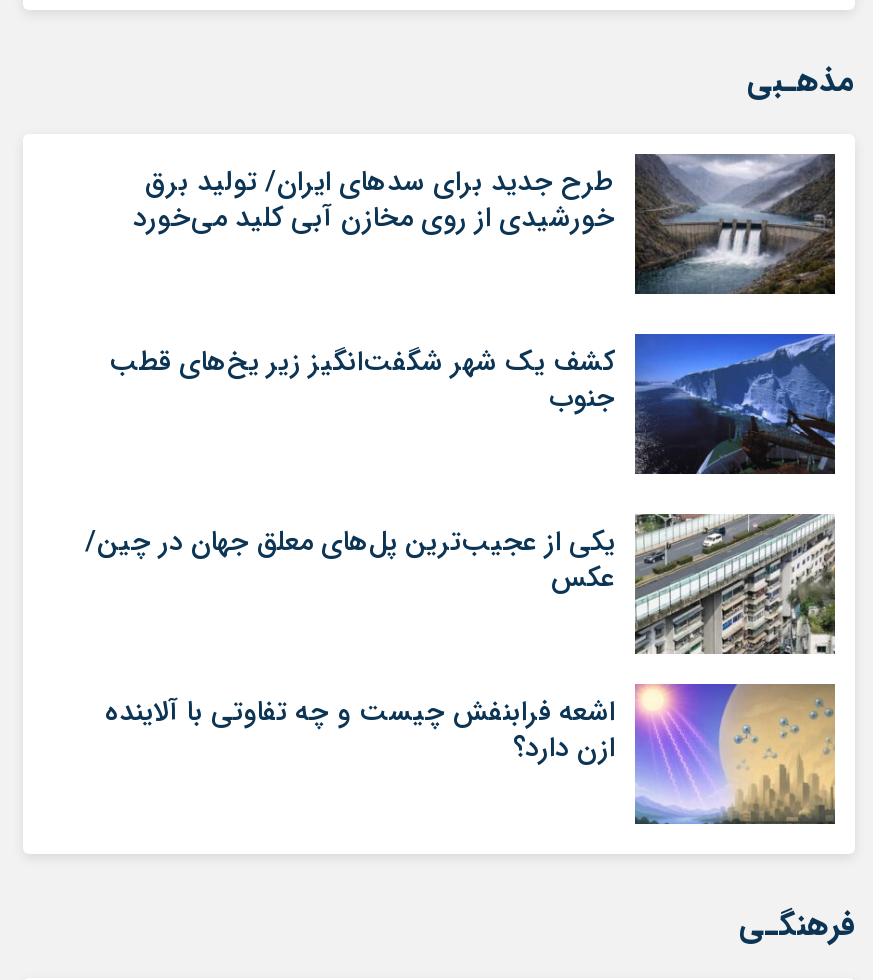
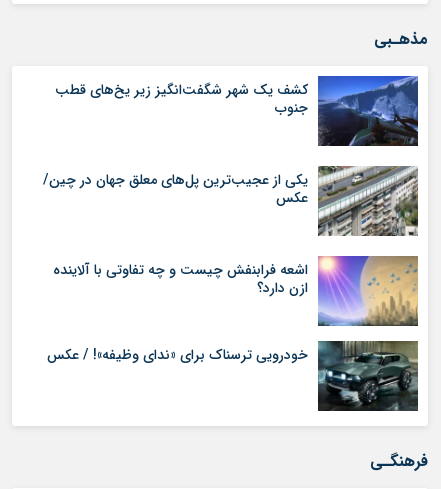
[133,152,837,296] [image] | طرح جدید برای سدهای ایران/ تولید برق | خورشیدی از روی مخازن آبی کلید می‌خورد -> none
moved [85,334,839,564] -> [43,76,420,191]: [image] | کشف یک شهر شگفت‌انگیز زیر یخ‌های قطب | جنوب | یکی از عجیب‌ترین پل‌های معلق جهان در چین/
moved [105,510,839,770] -> [53,164,420,299]: [image] | اشعه فرابنفش چیست و چه تفاوتی با آلاینده | ازن دارد؟
none -> [47,340,419,412] [image] | خودرویی ترسناک برای «ندای وظیفه»! / عکس

